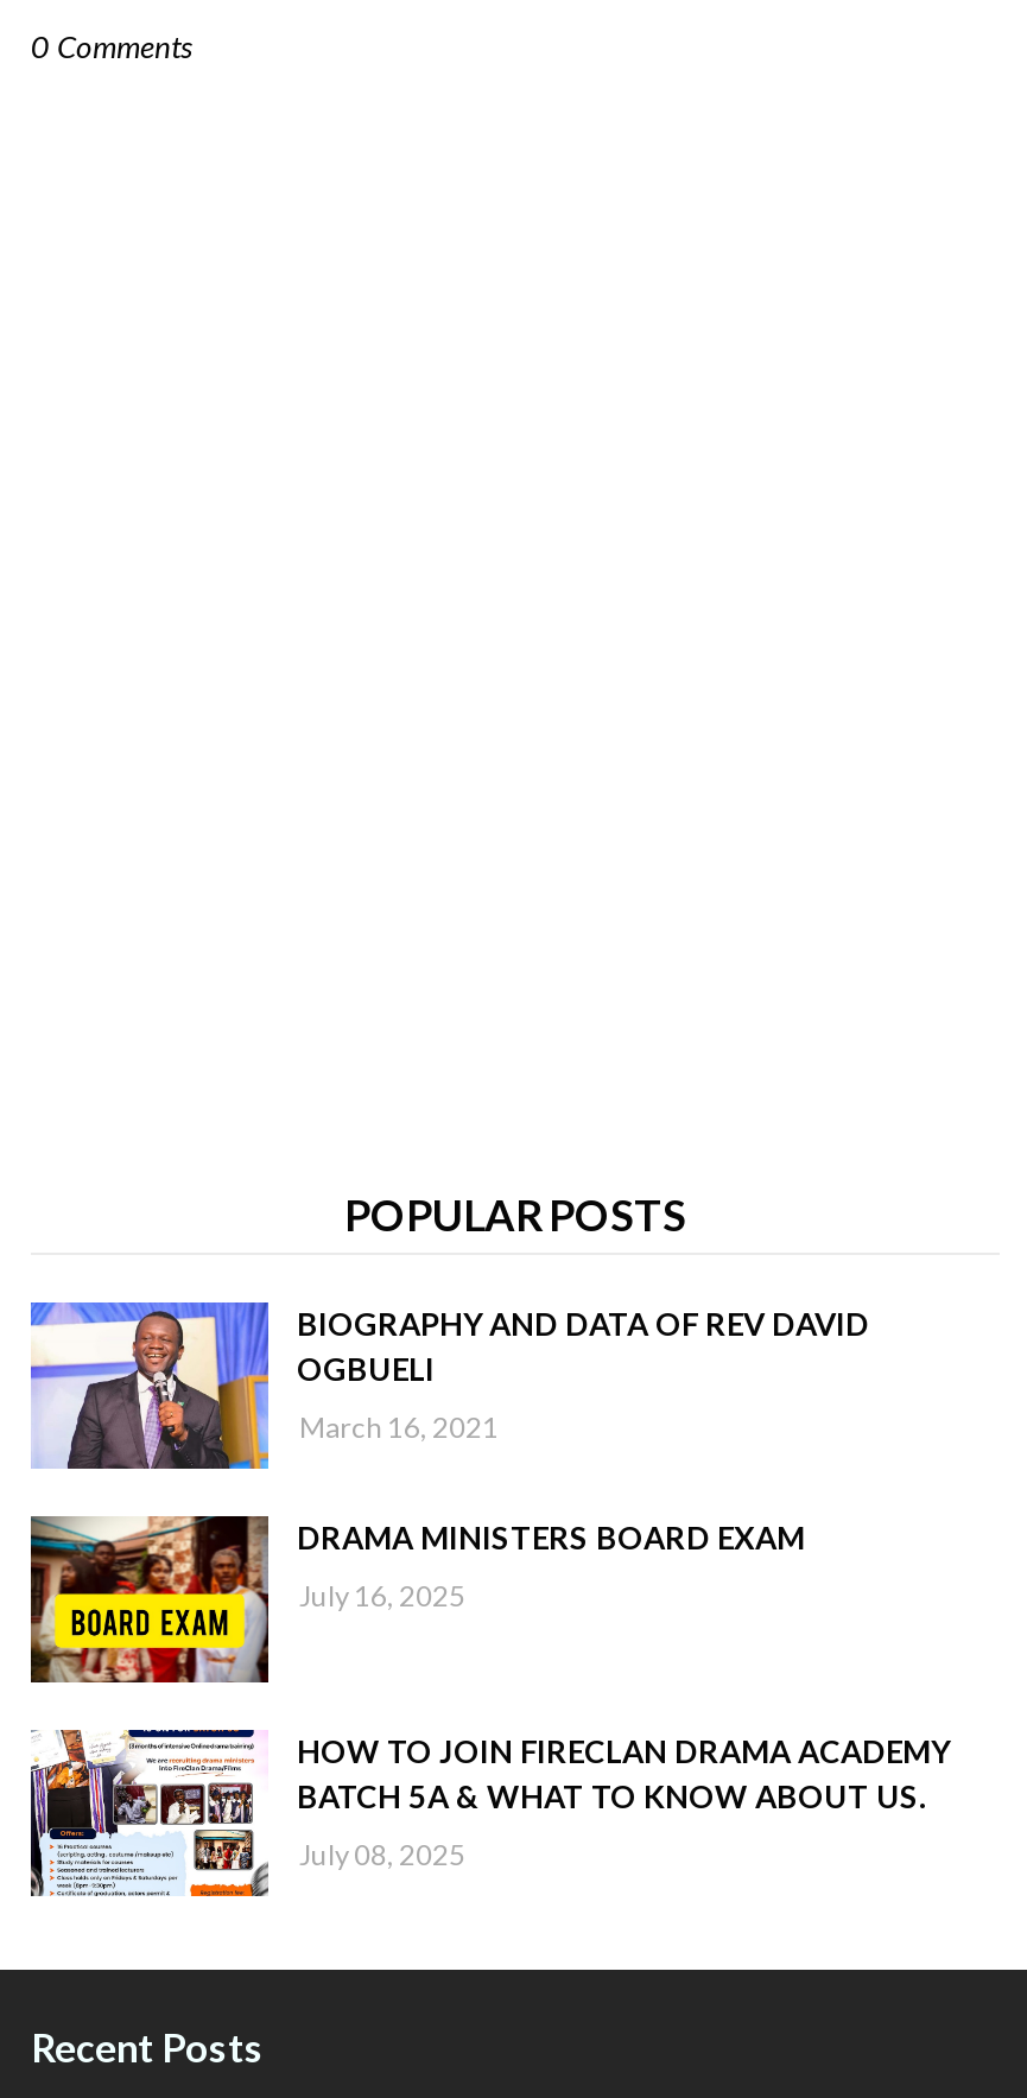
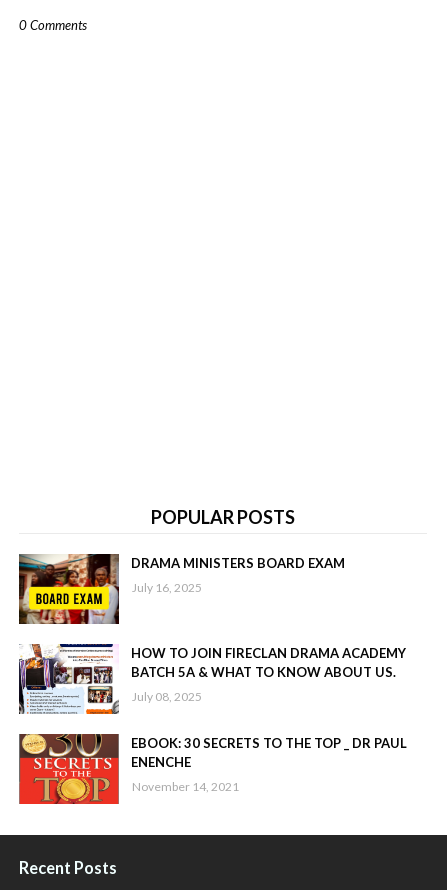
[28,1300,869,1471] [image] | BIOGRAPHY AND DATA OF REV DAVID | OGBUELI | March 16, 2021 -> none
moved [26,1511,950,1874] -> [17,552,406,704]: [image] | DRAMA MINISTERS BOARD EXAM | July 16, 2025 | HOW TO JOIN FIRECLAN DRAMA ACADEMY | BATCH 5A & WHAT TO KNOW ABOUT US. | July 08, 2025
none -> [18,733,407,805] [image] | EBOOK: 30 SECRETS TO THE TOP _ DR PAUL | ENENCHE | November 14, 2021

